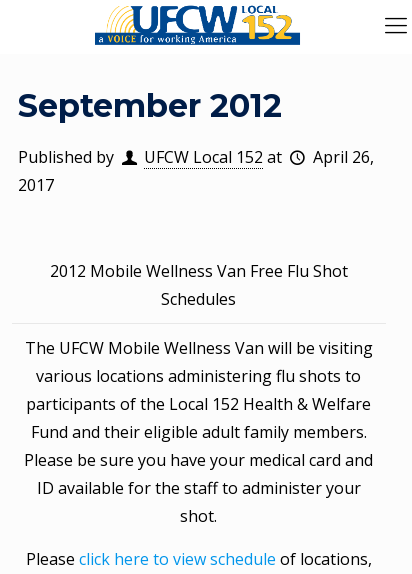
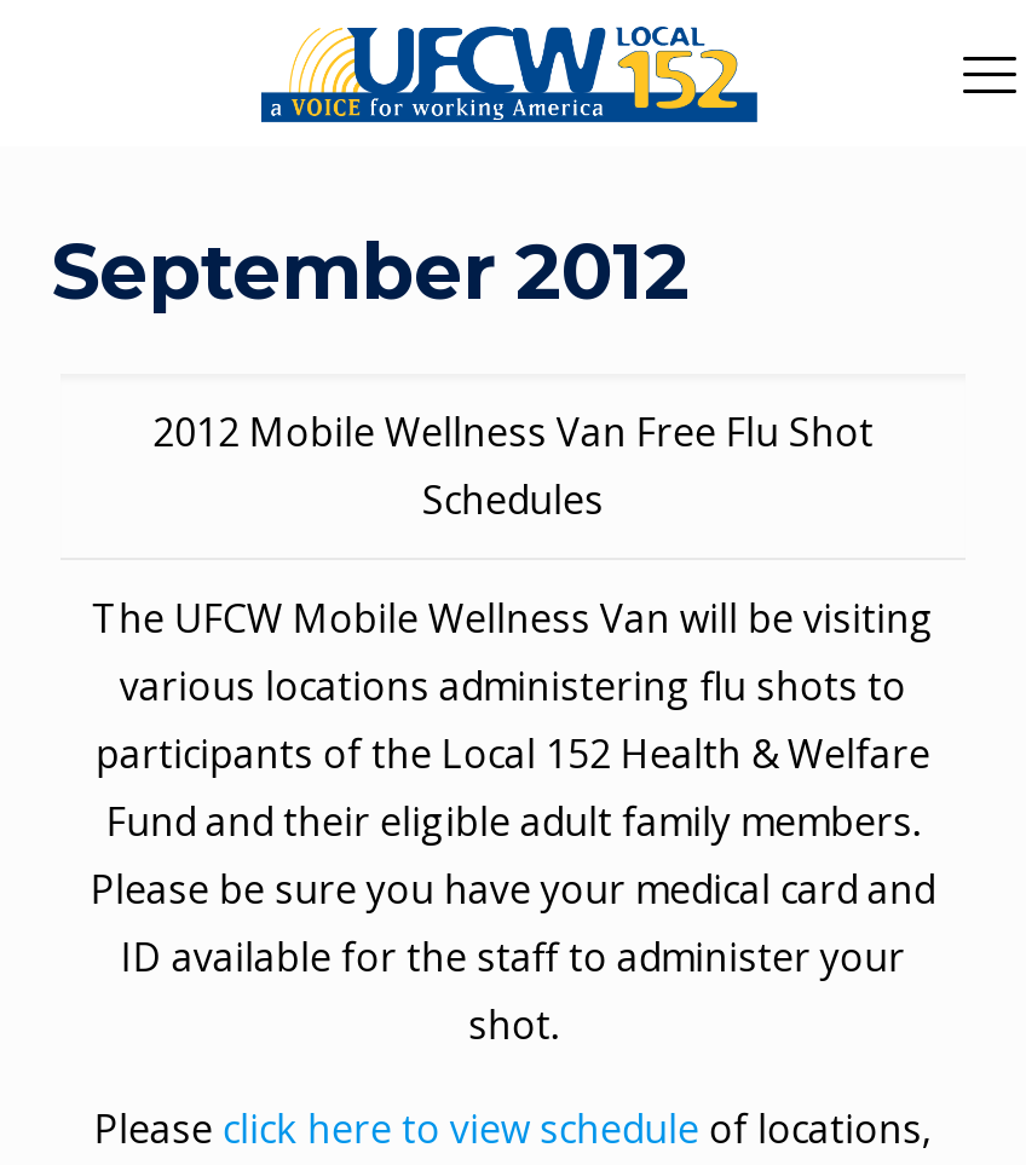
[18,146,374,196] Published by | UFCW Local 152 at | April 26, | 2017 -> none

